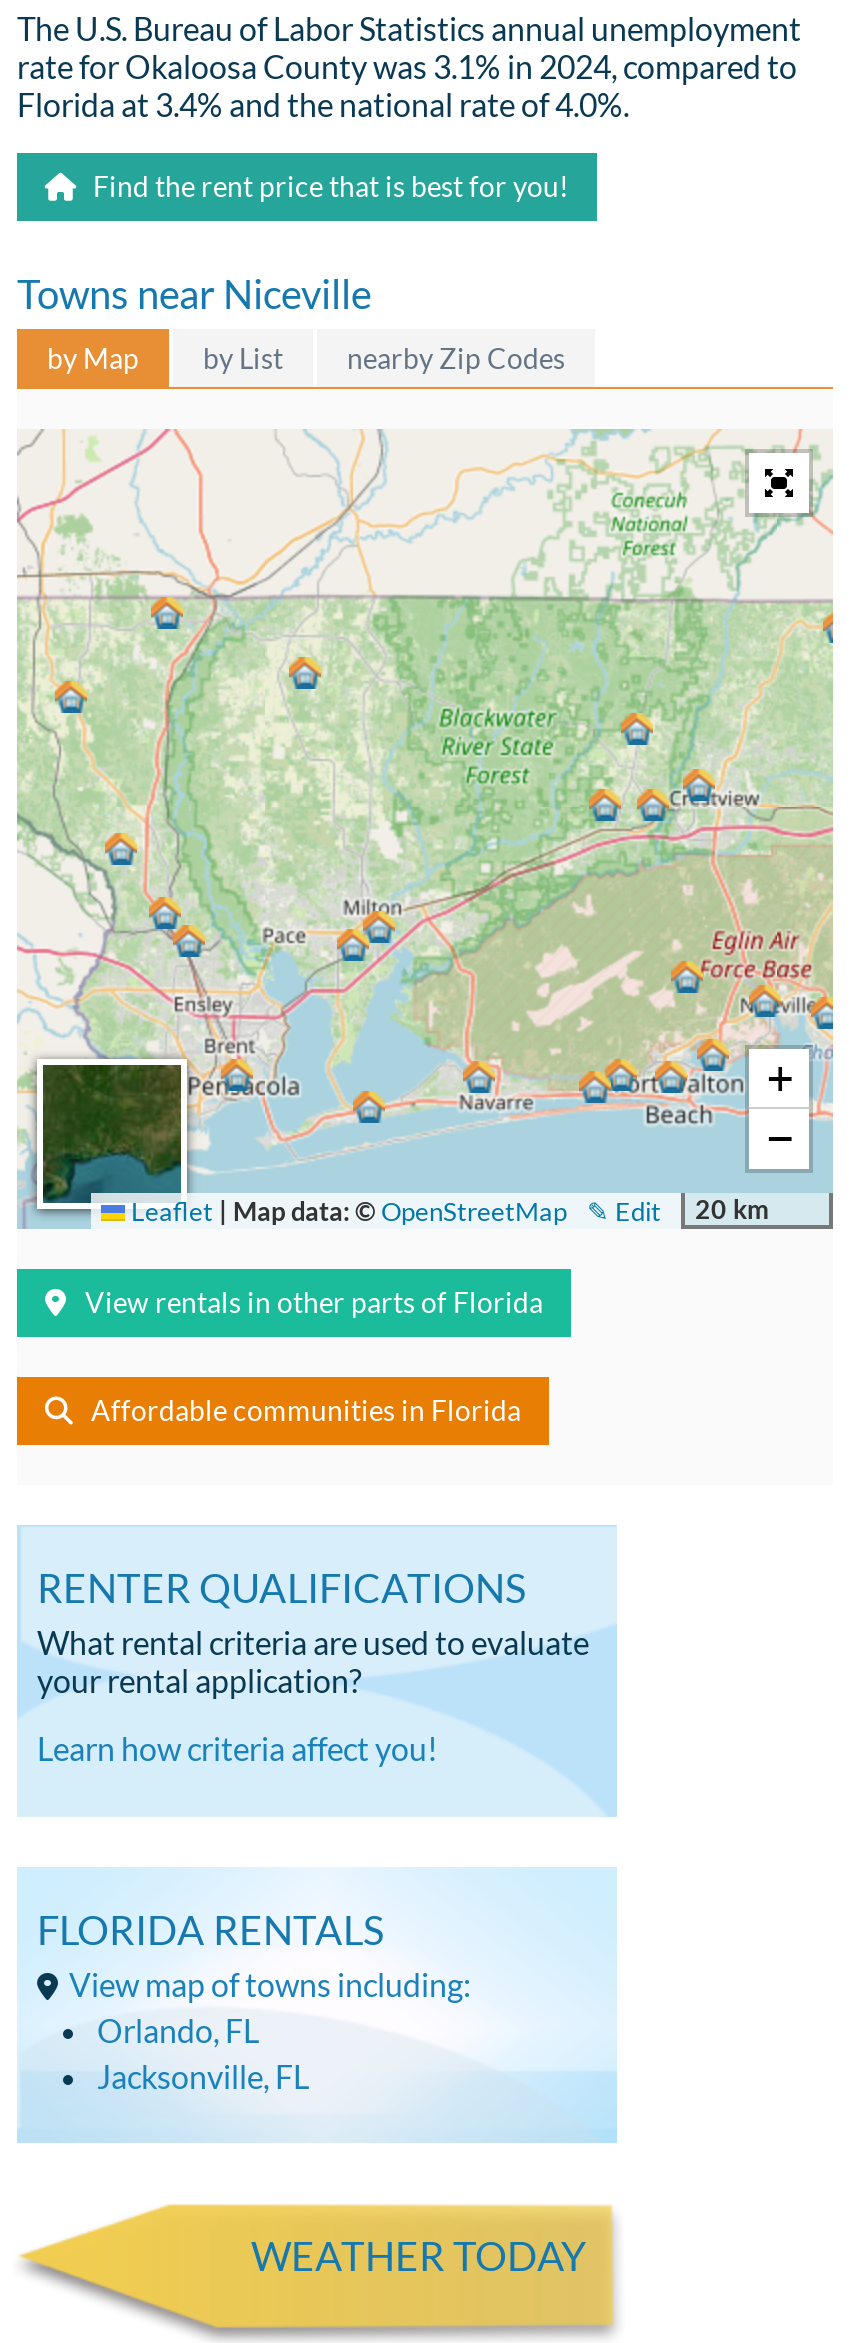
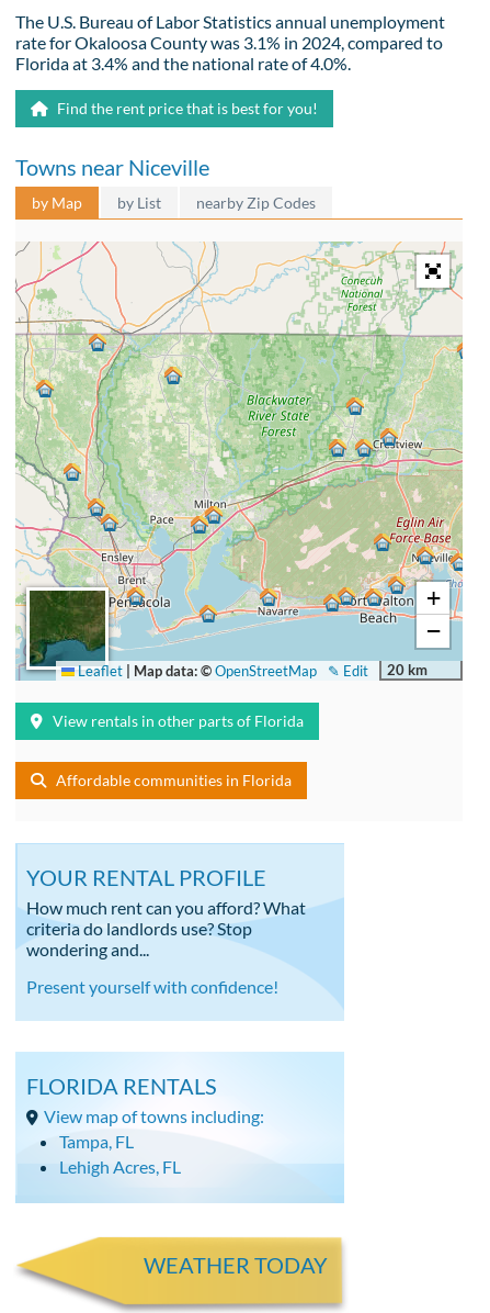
[37,1562,589,1698] RENTER QUALIFICATIONS | What rental criteria are used to evaluate | your rental application? -> [26,863,306,959] YOUR RENTAL PROFILE | How much rent can you afford? What | criteria do landlords use? Stop | wondering and...
[37,1728,437,1766] Learn how criteria affect you! -> [26,975,278,996] Present yourself with confidence!
[97,2010,309,2094] Orlando, FL | Jacksonville, FL -> [59,1130,181,1176] Tampa, FL | Lehigh Acres, FL

